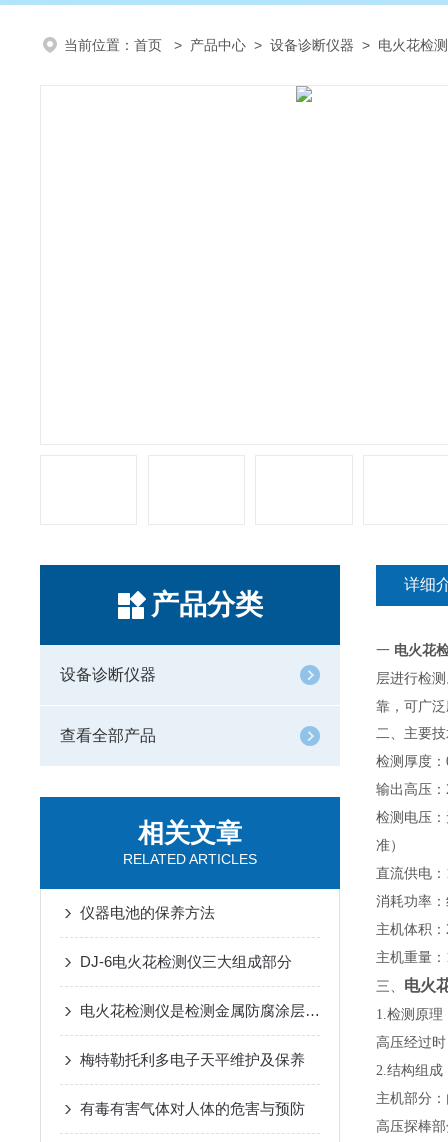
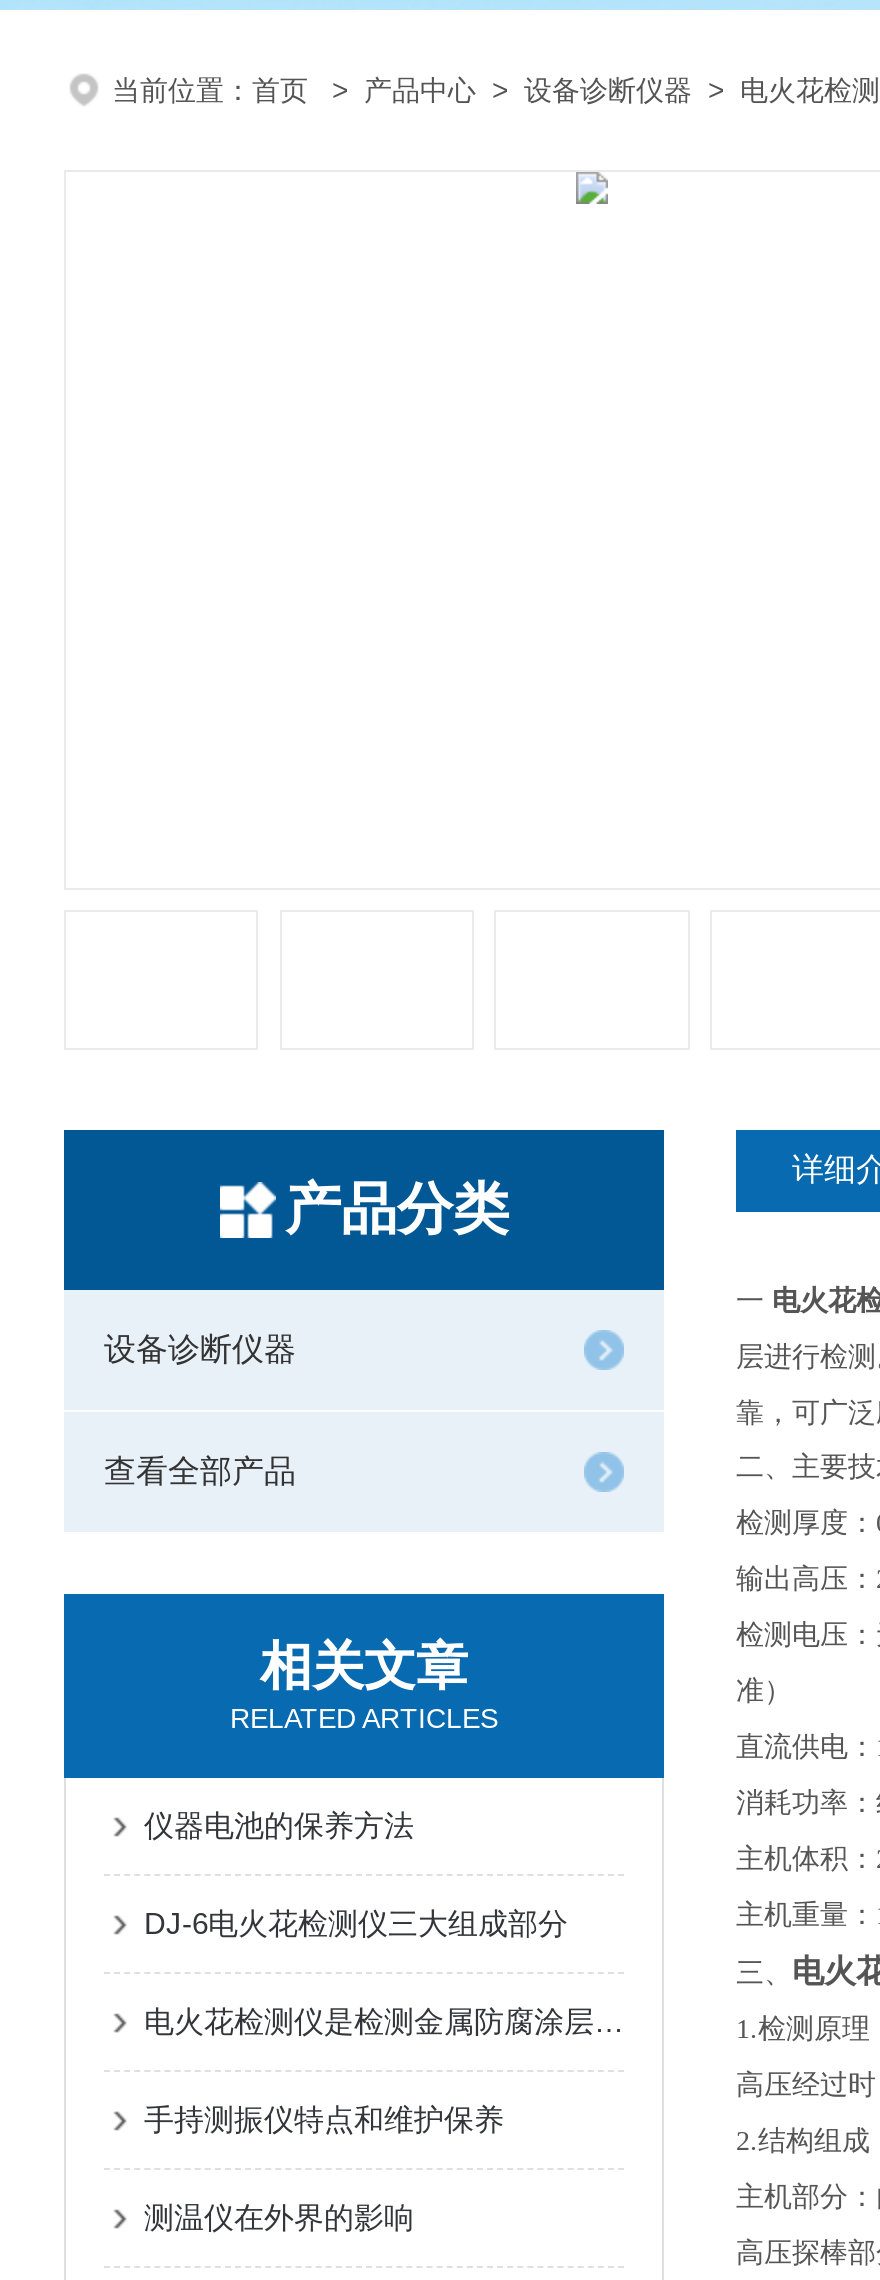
[80,1051,305,1068] 梅特勒托利多电子天平维护及保养 -> [144,2102,504,2136] 手持测振仪特点和维护保养
[80,1100,305,1117] 有毒有害气体对人体的危害与预防 -> [144,2200,414,2234] 测温仪在外界的影响

